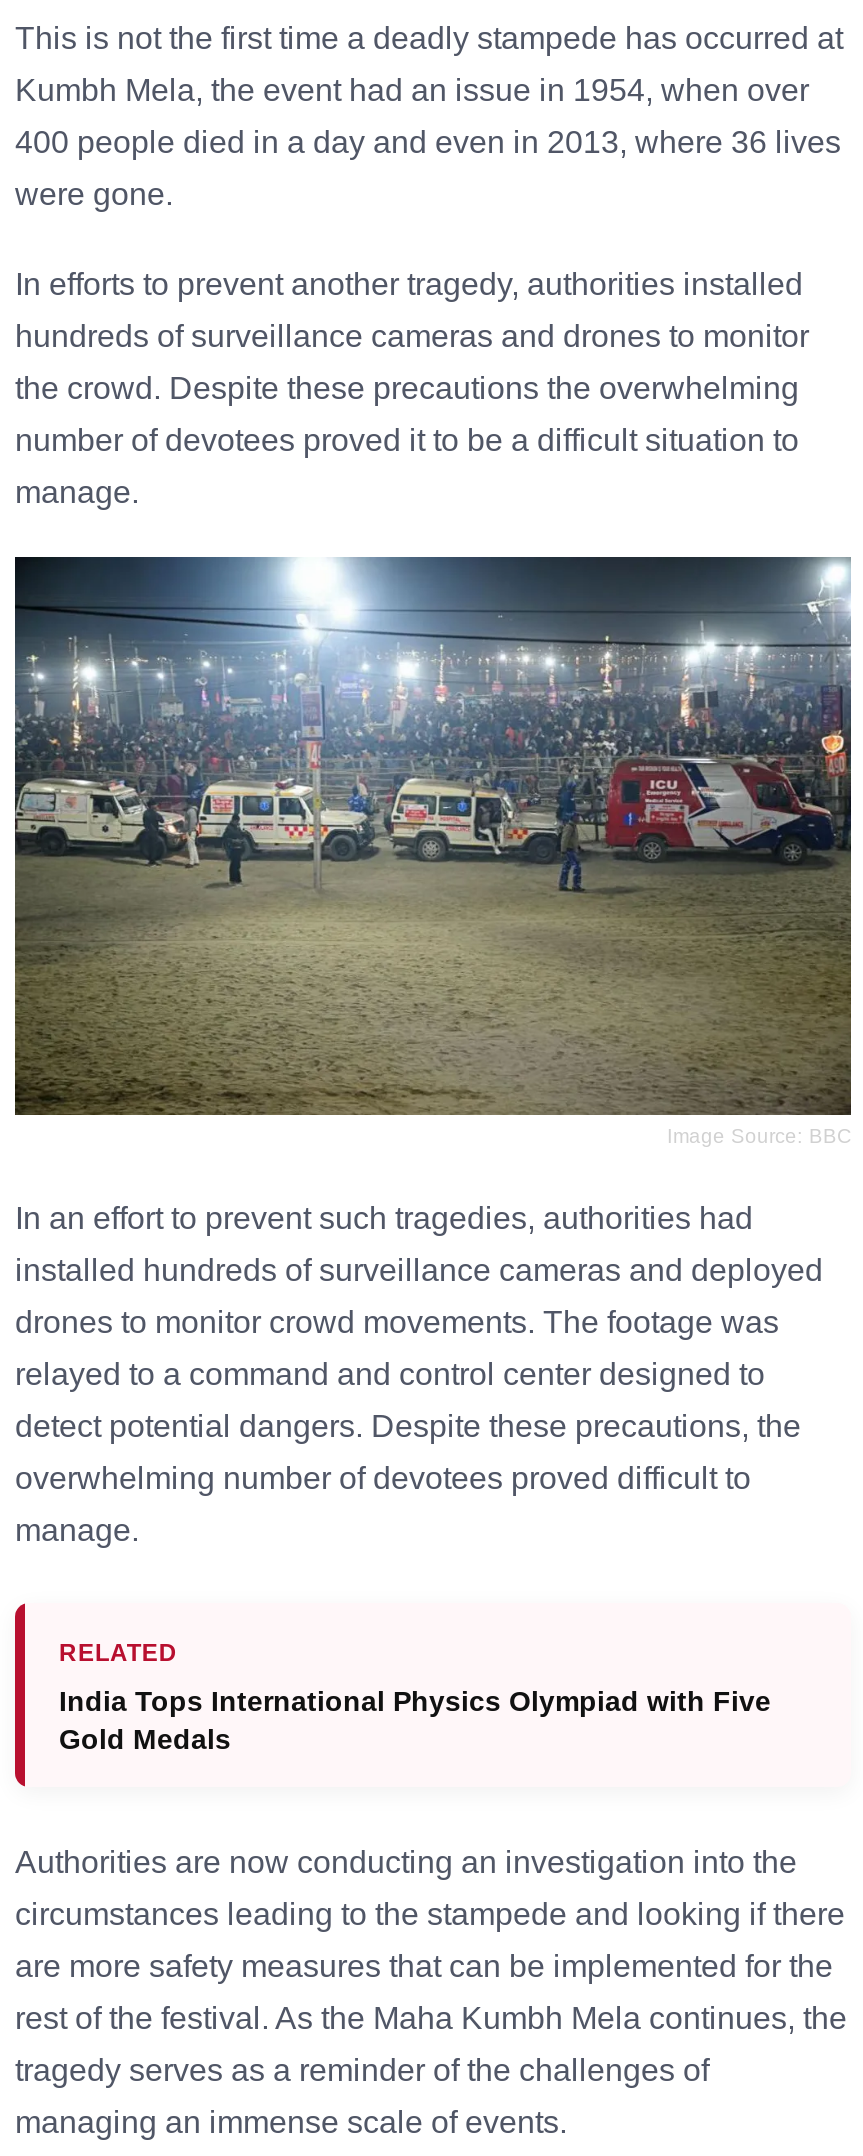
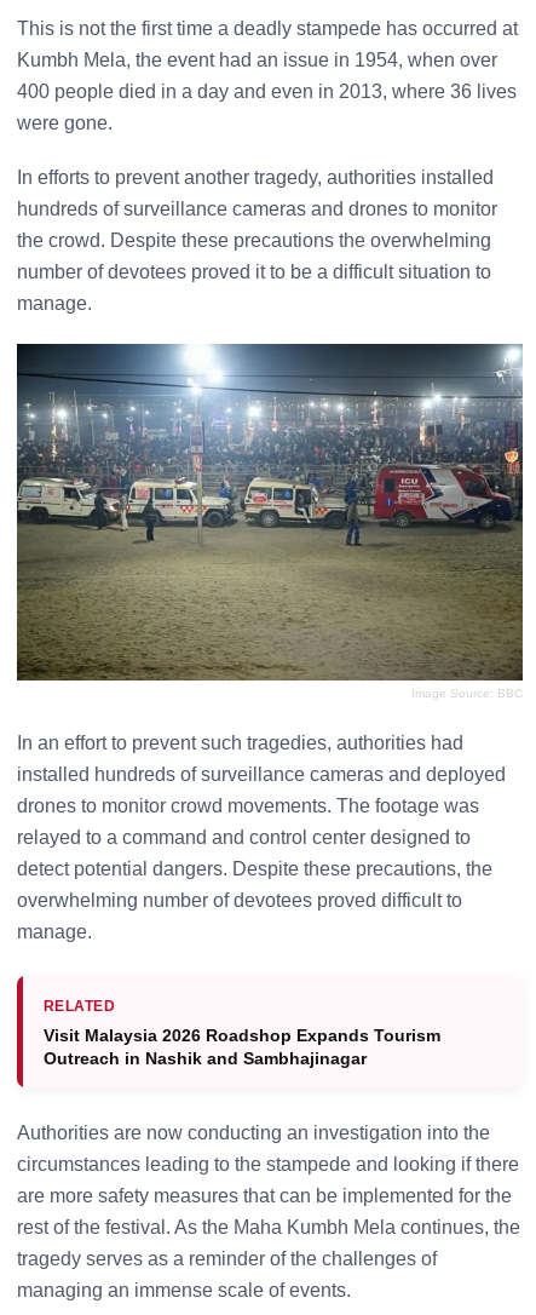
[59,1686,771,1756] India Tops International Physics Olympiad with Five | Gold Medals -> [44,1026,440,1068] Visit Malaysia 2026 Roadshop Expands Tourism | Outreach in Nashik and Sambhajinagar

